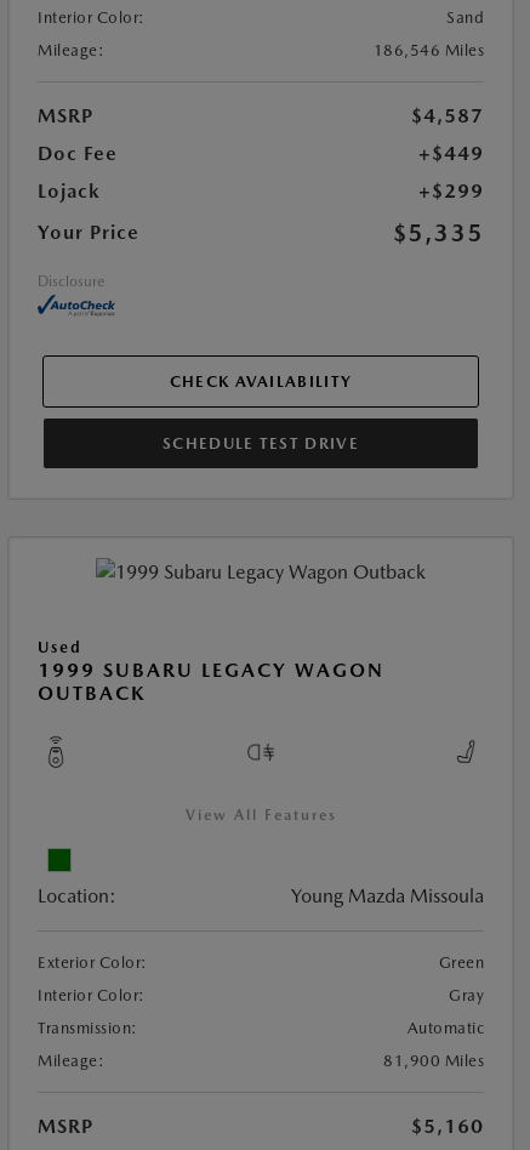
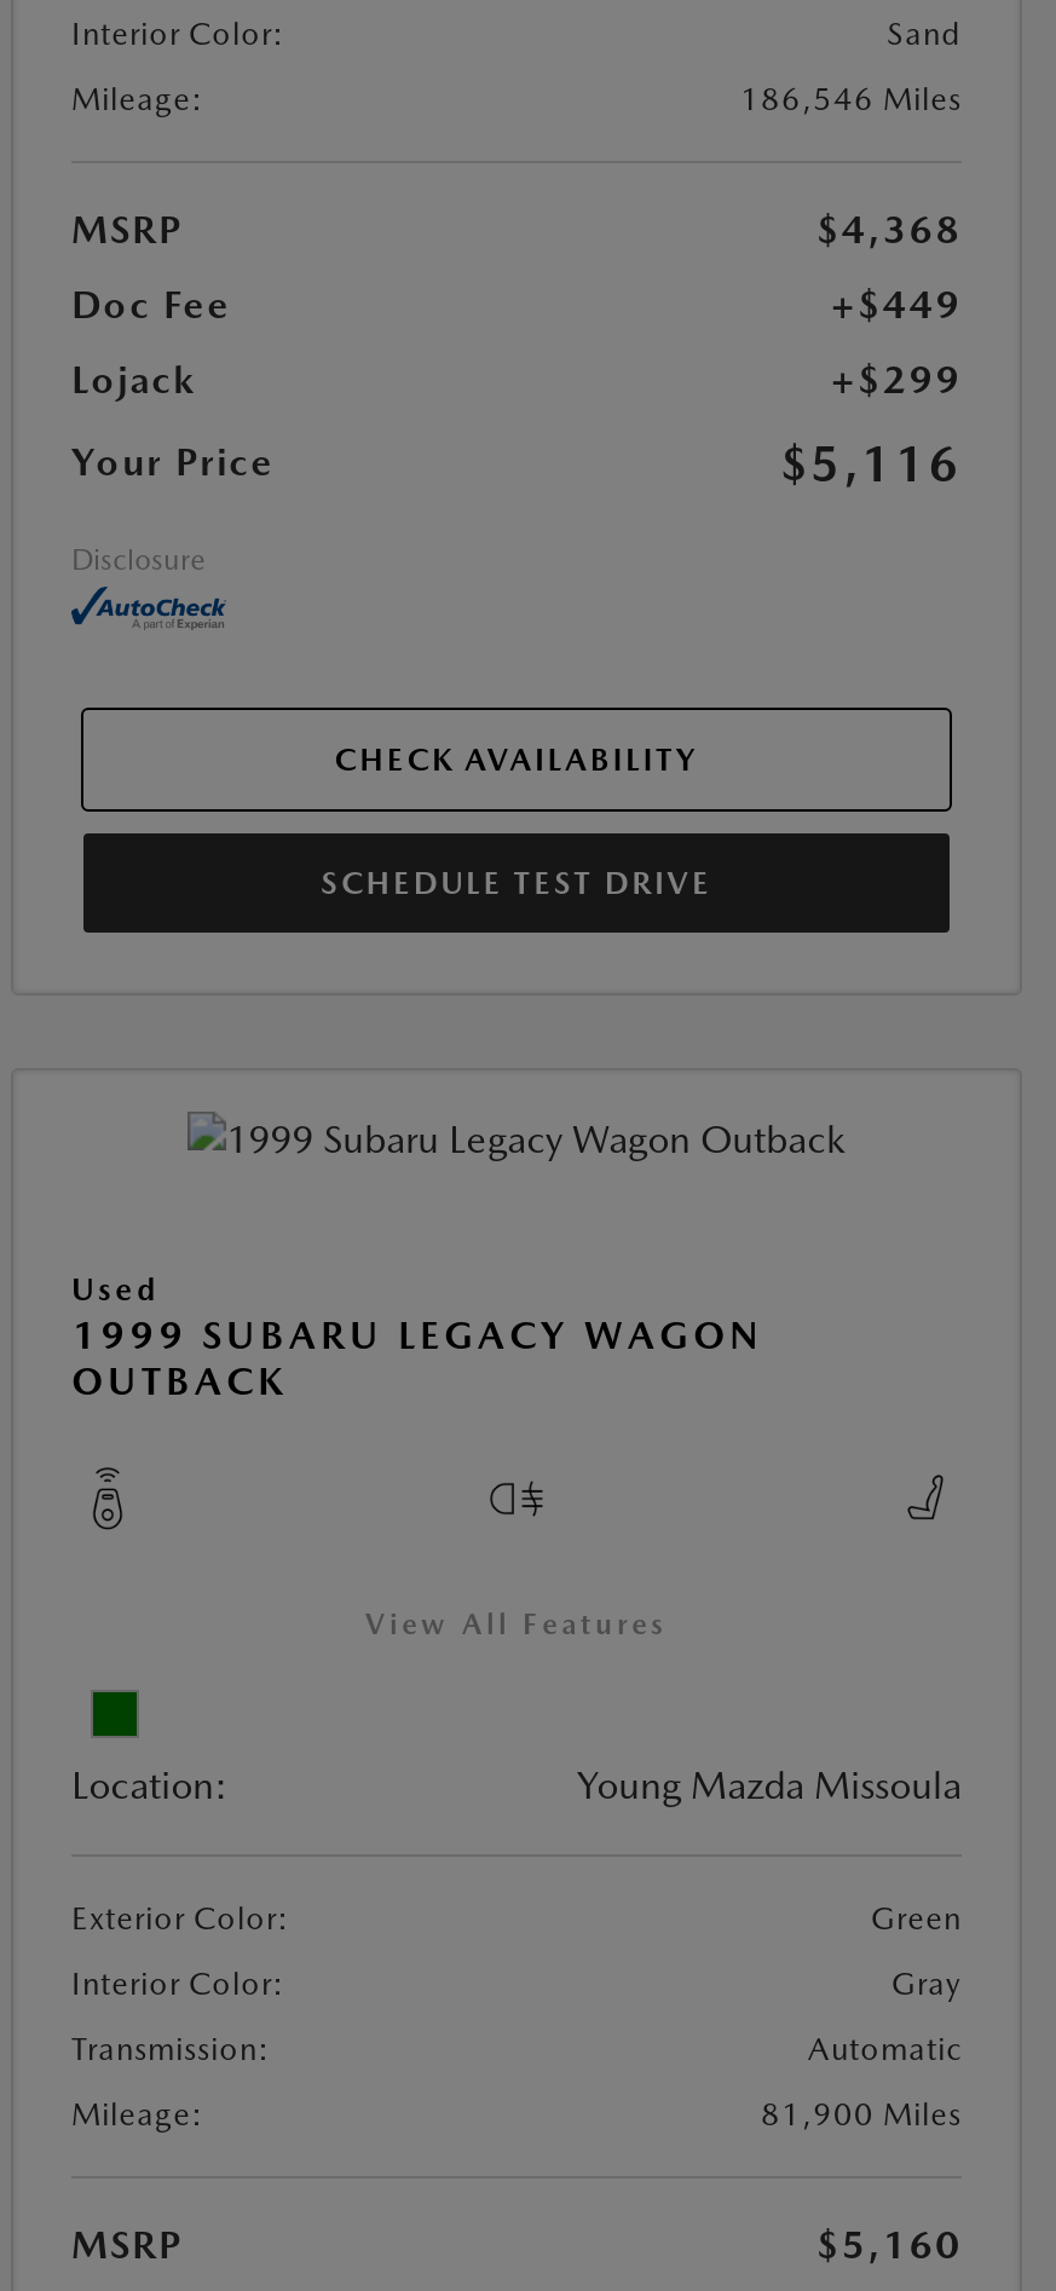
[411,104,484,127] $4,587 -> [816,207,962,253] $4,368
[393,218,484,247] $5,335 -> [780,434,962,492] $5,116

